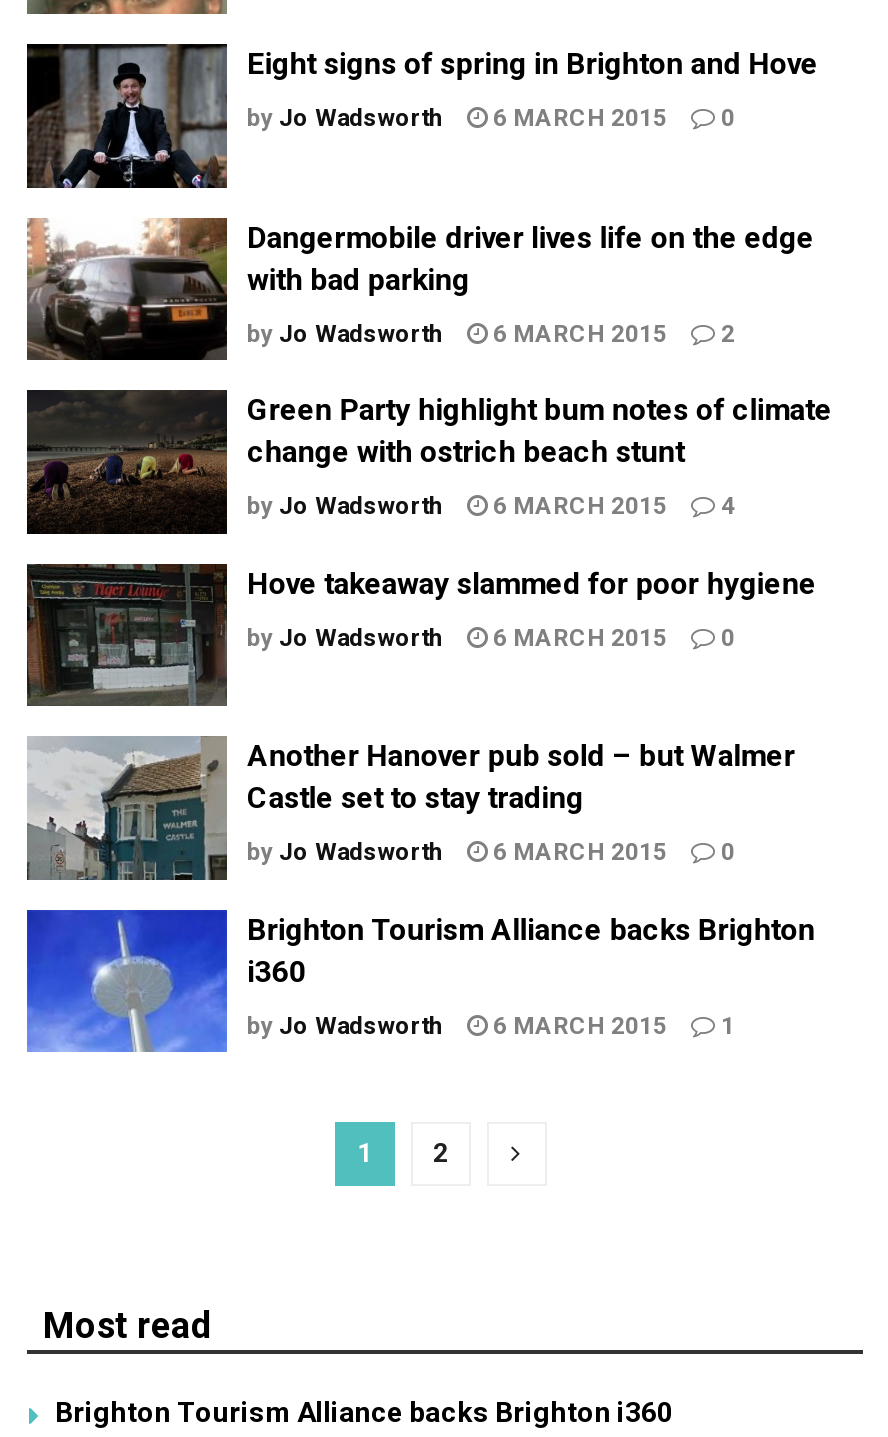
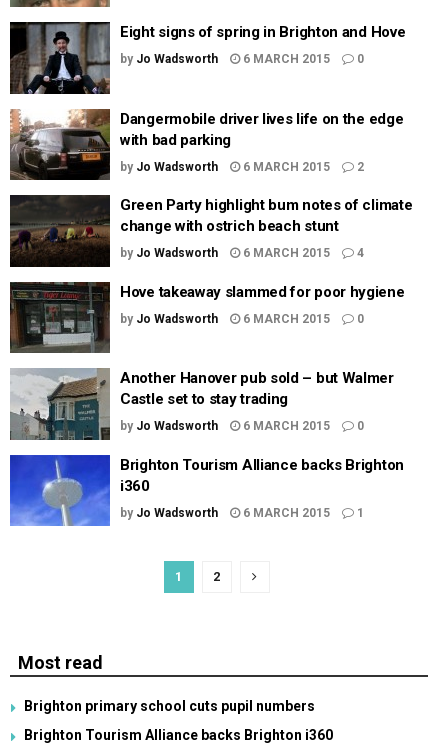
none -> [24,698,315,714] Brighton primary school cuts pupil numbers

